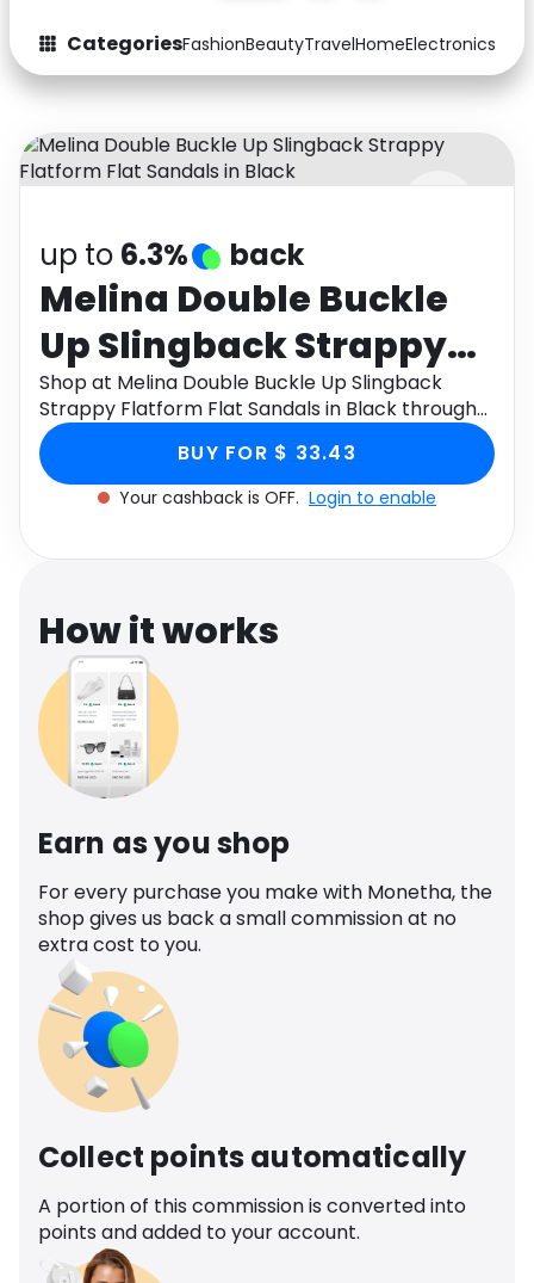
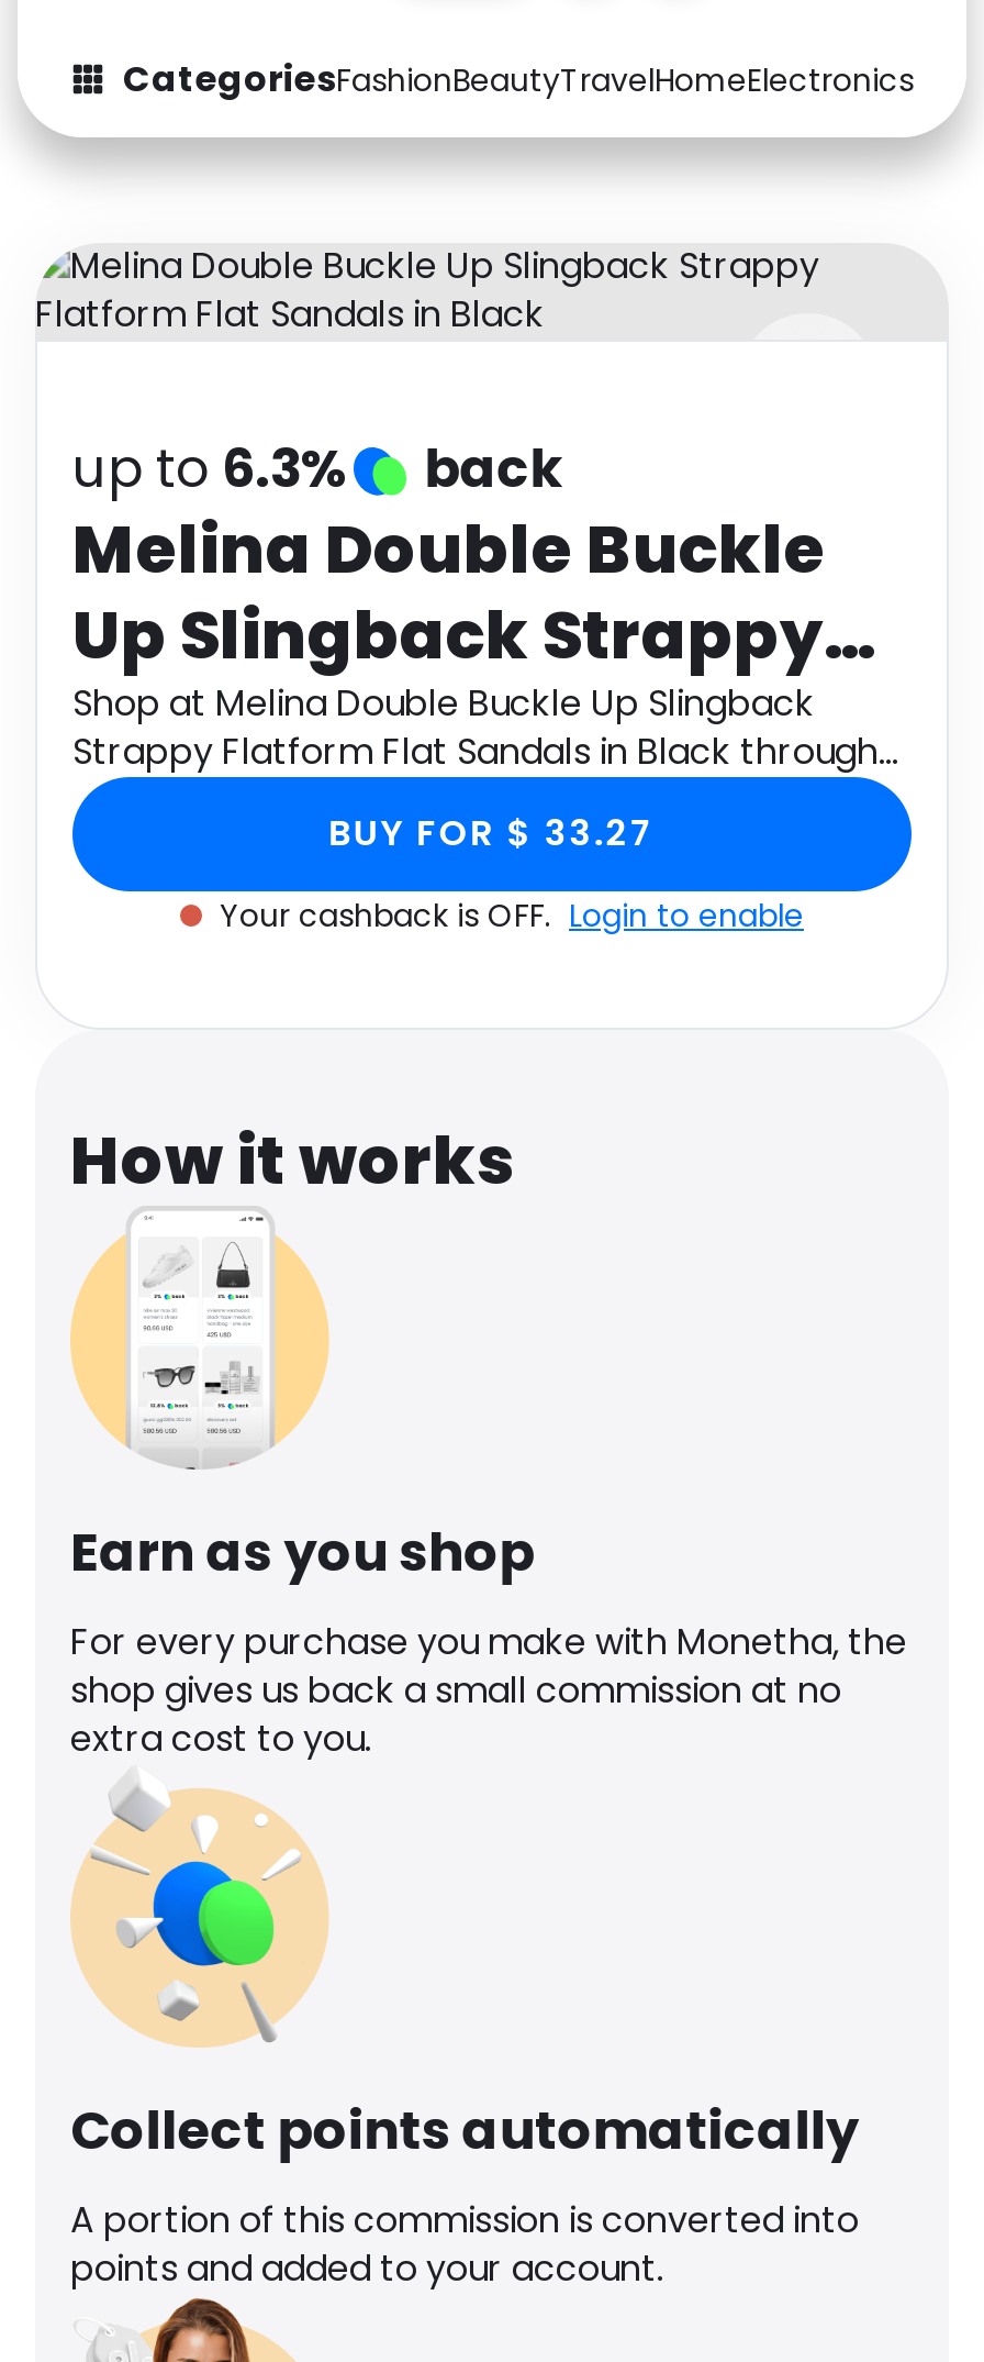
[178,439,356,467] BUY FOR $ 33.43 -> [329,808,655,858] BUY FOR $ 33.27

